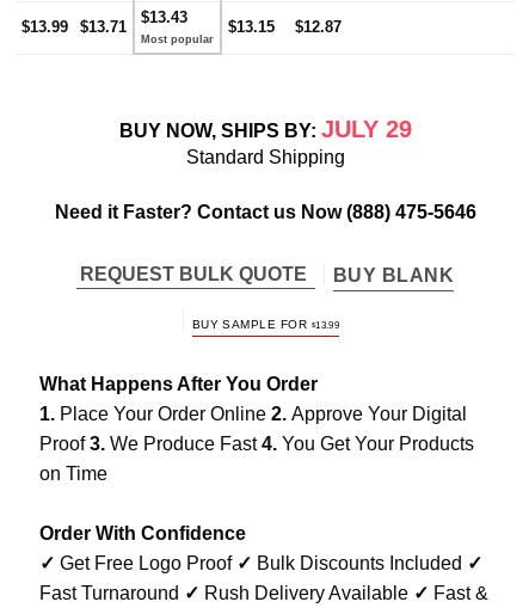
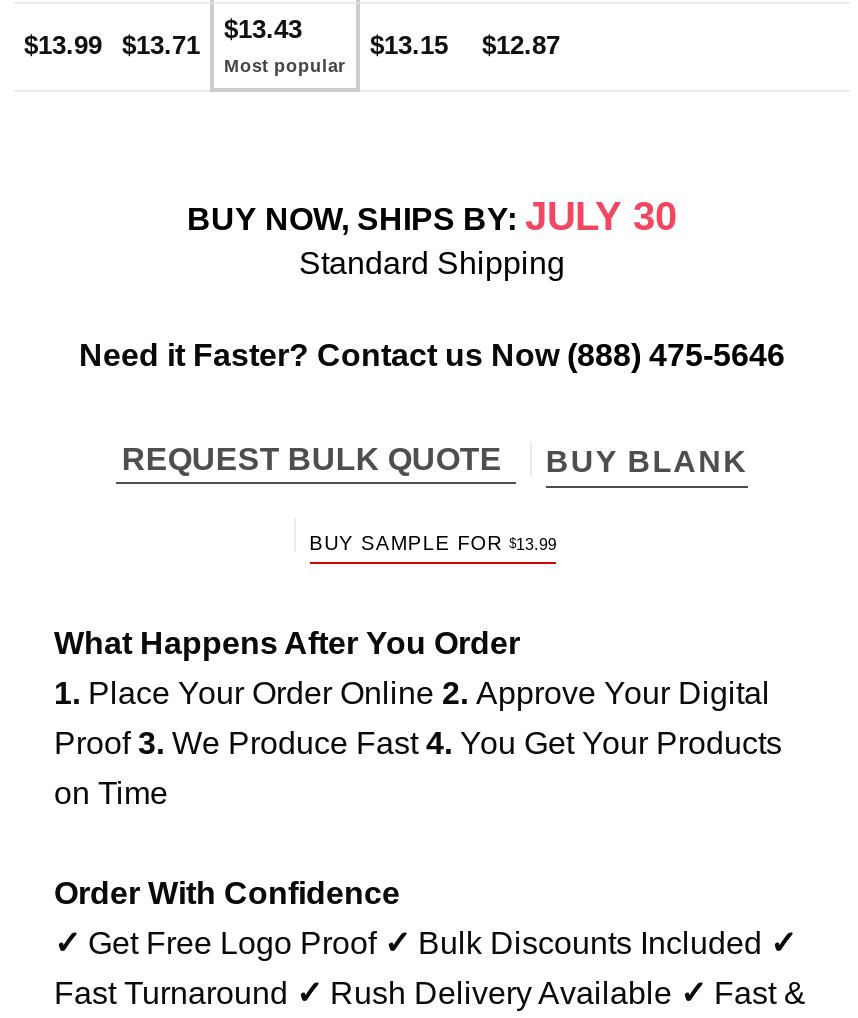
[119,116,411,143] BUY NOW, SHIPS BY: JULY 29 -> [187,195,677,239] BUY NOW, SHIPS BY: JULY 30

